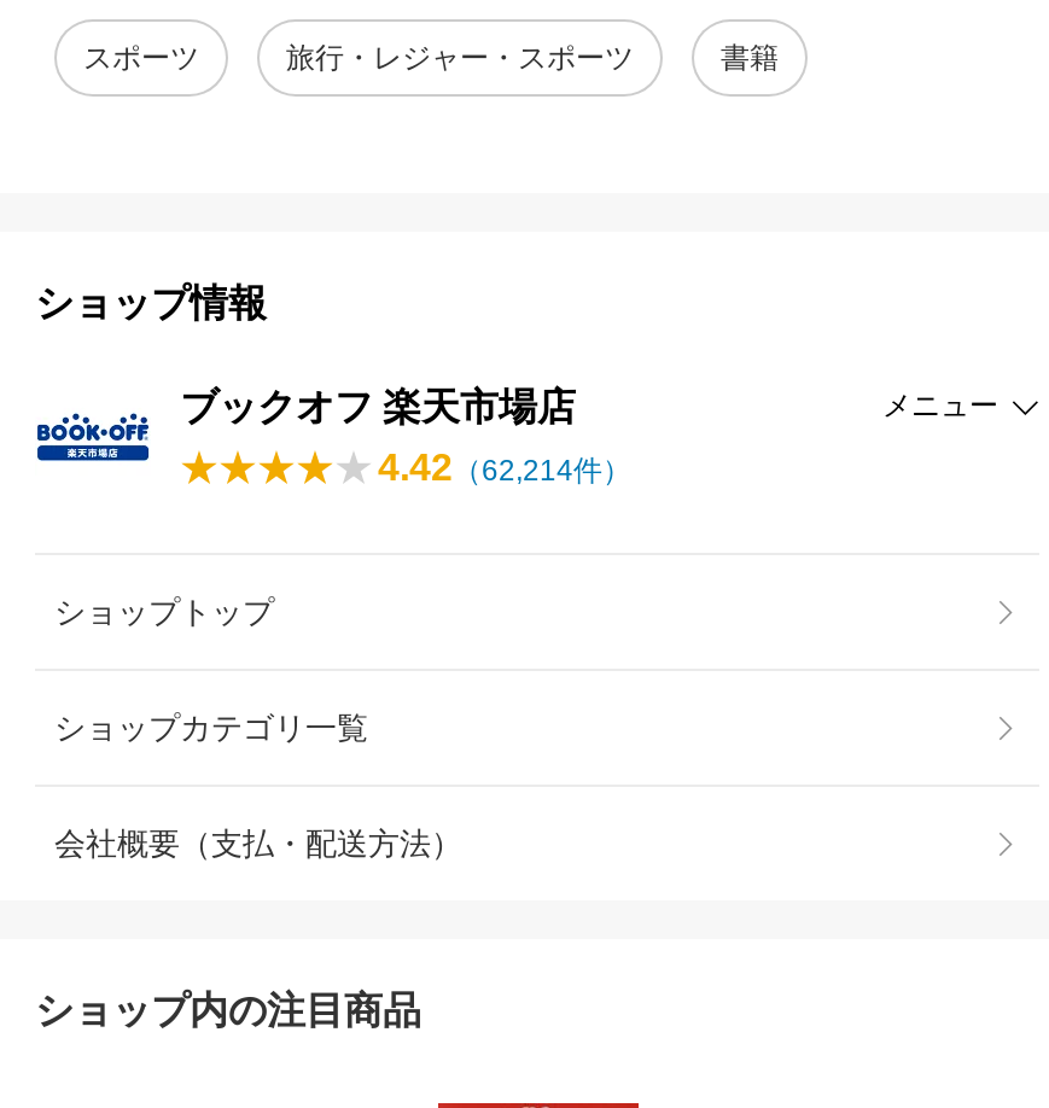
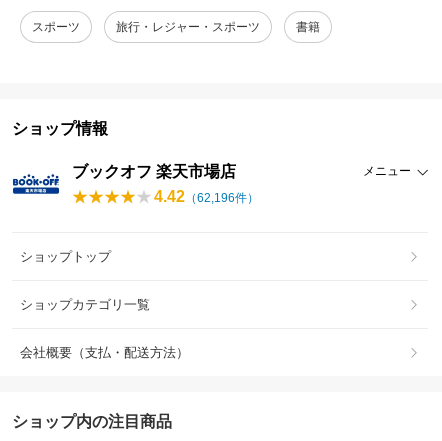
[378,447,631,488] 4.42（62,214件） -> [154,188,259,205] 4.42（62,196件）

